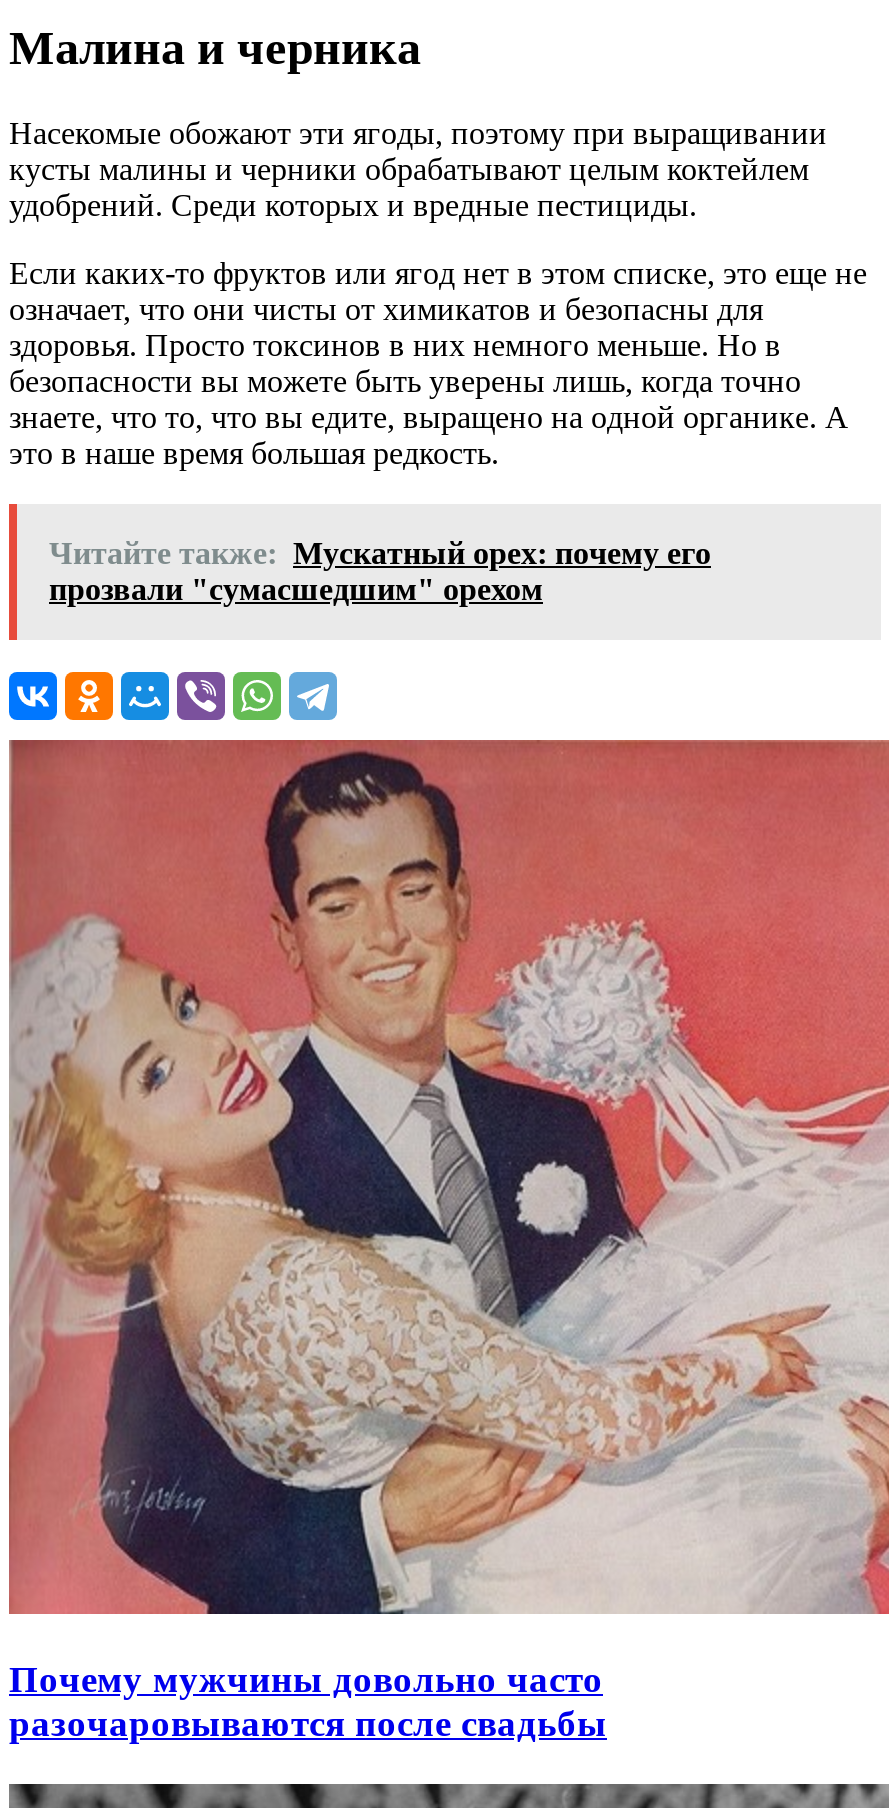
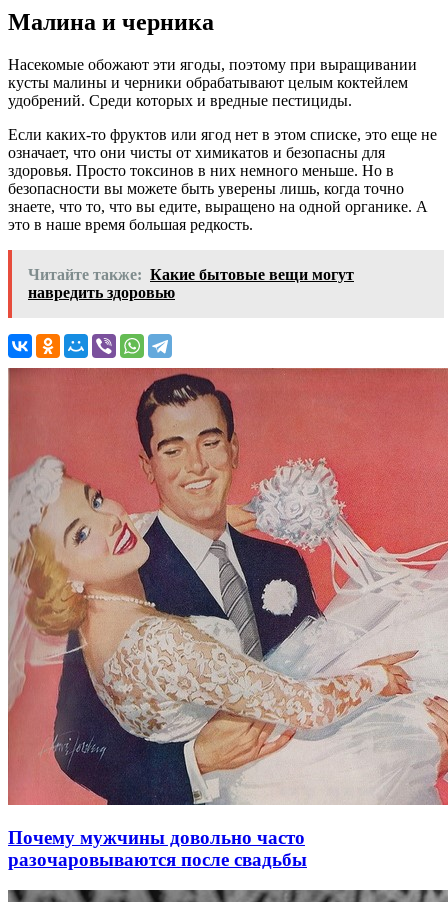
[49,535,711,605] Читайте также: Мускатный орех: почему его | прозвали "сумасшедшим" орехом -> [28,265,354,300] Читайте также: Какие бытовые вещи могут | навредить здоровью

